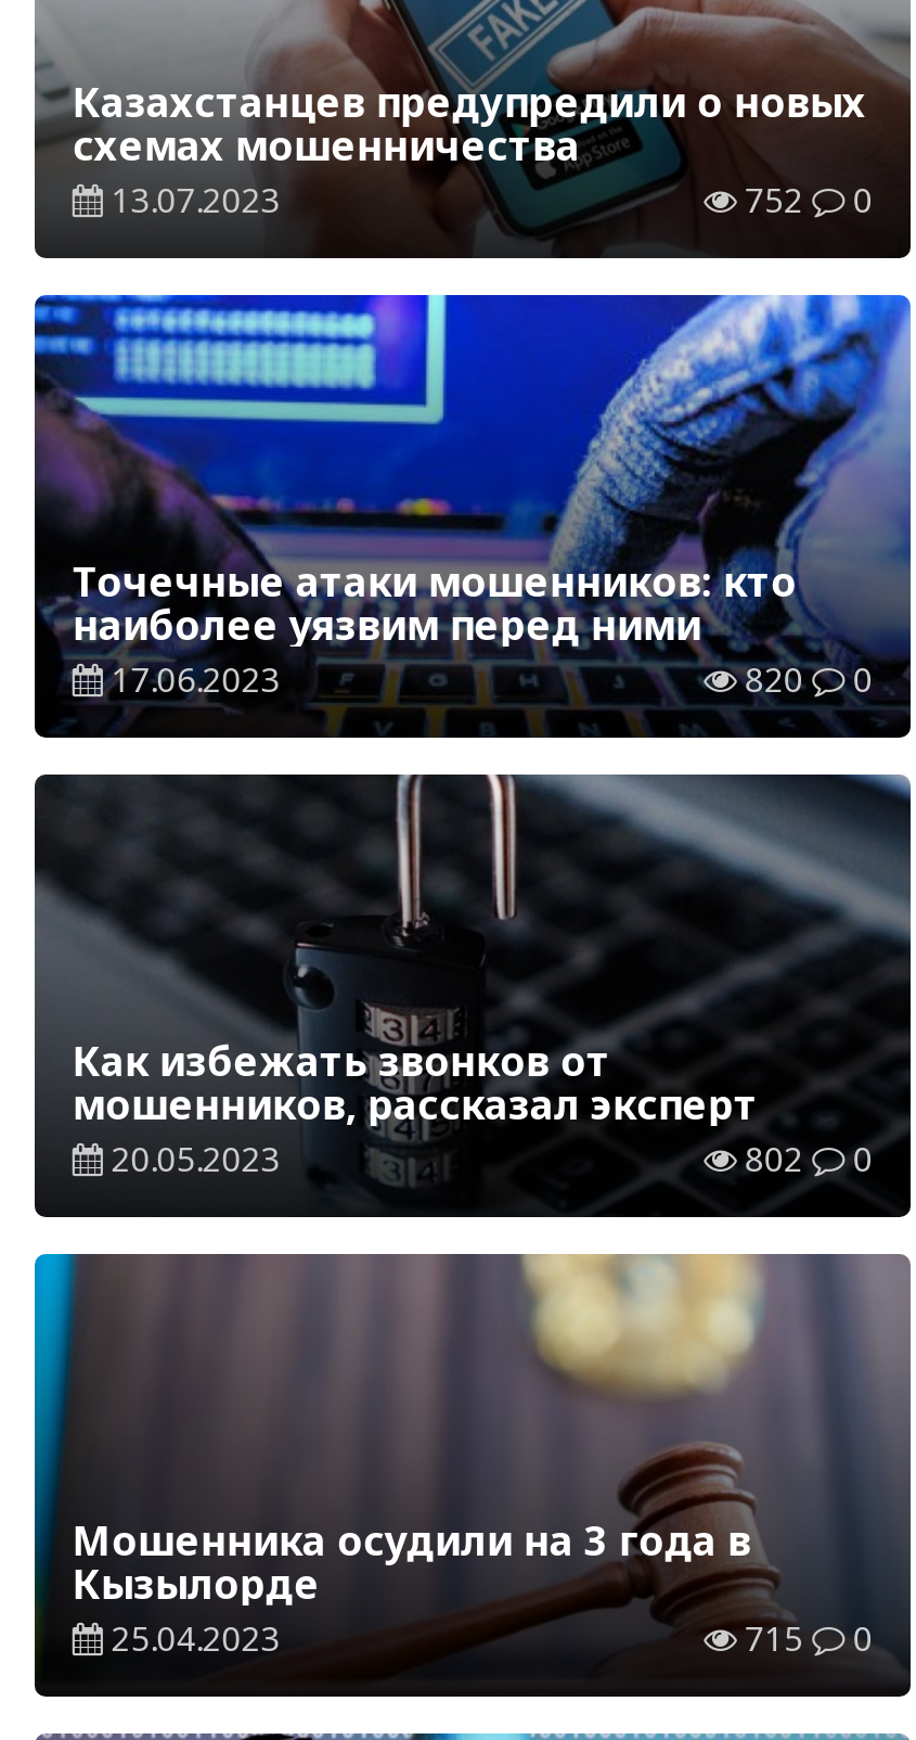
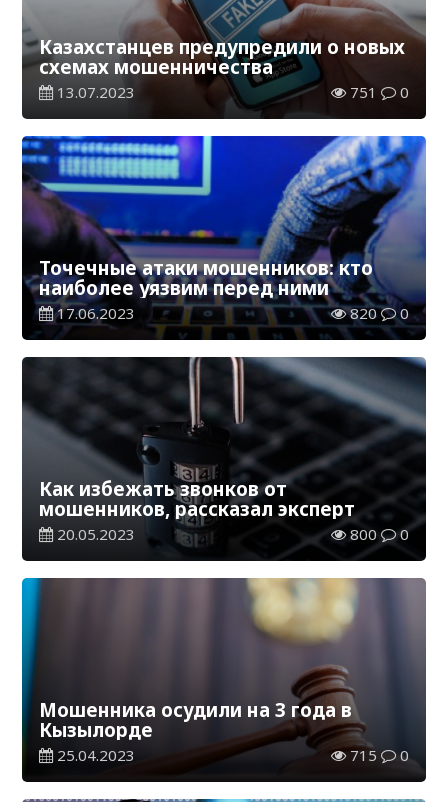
[736,178,873,221] 752 0 -> [346,82,409,102] 751 0
[736,1137,873,1180] 802 0 -> [346,524,409,544] 800 0

